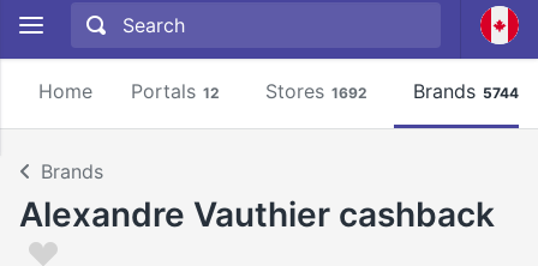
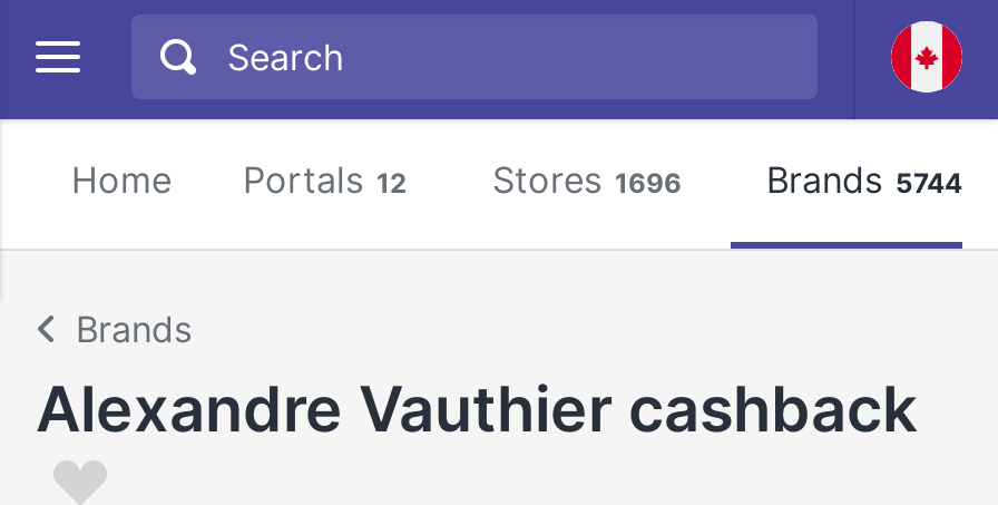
[38,79,519,103] Home Portals 12 Stores 1692 Brands 5744 -> [71,157,962,202] Home Portals 12 Stores 1696 Brands 5744

